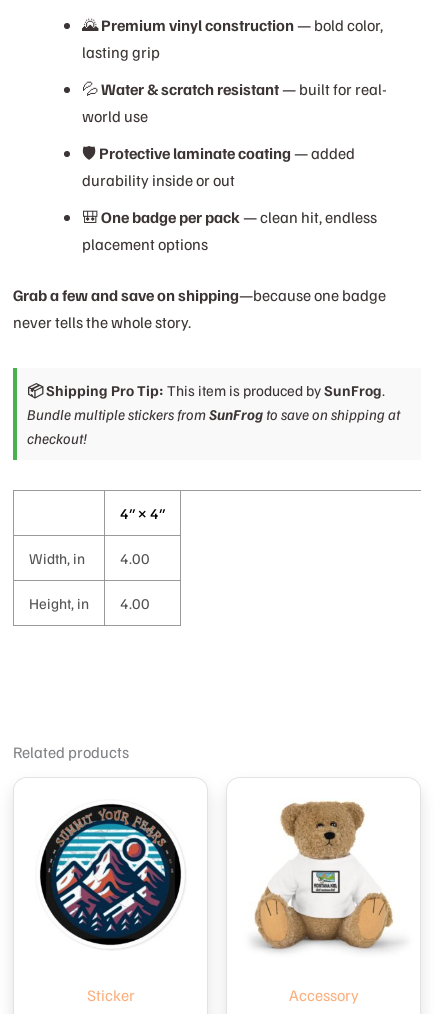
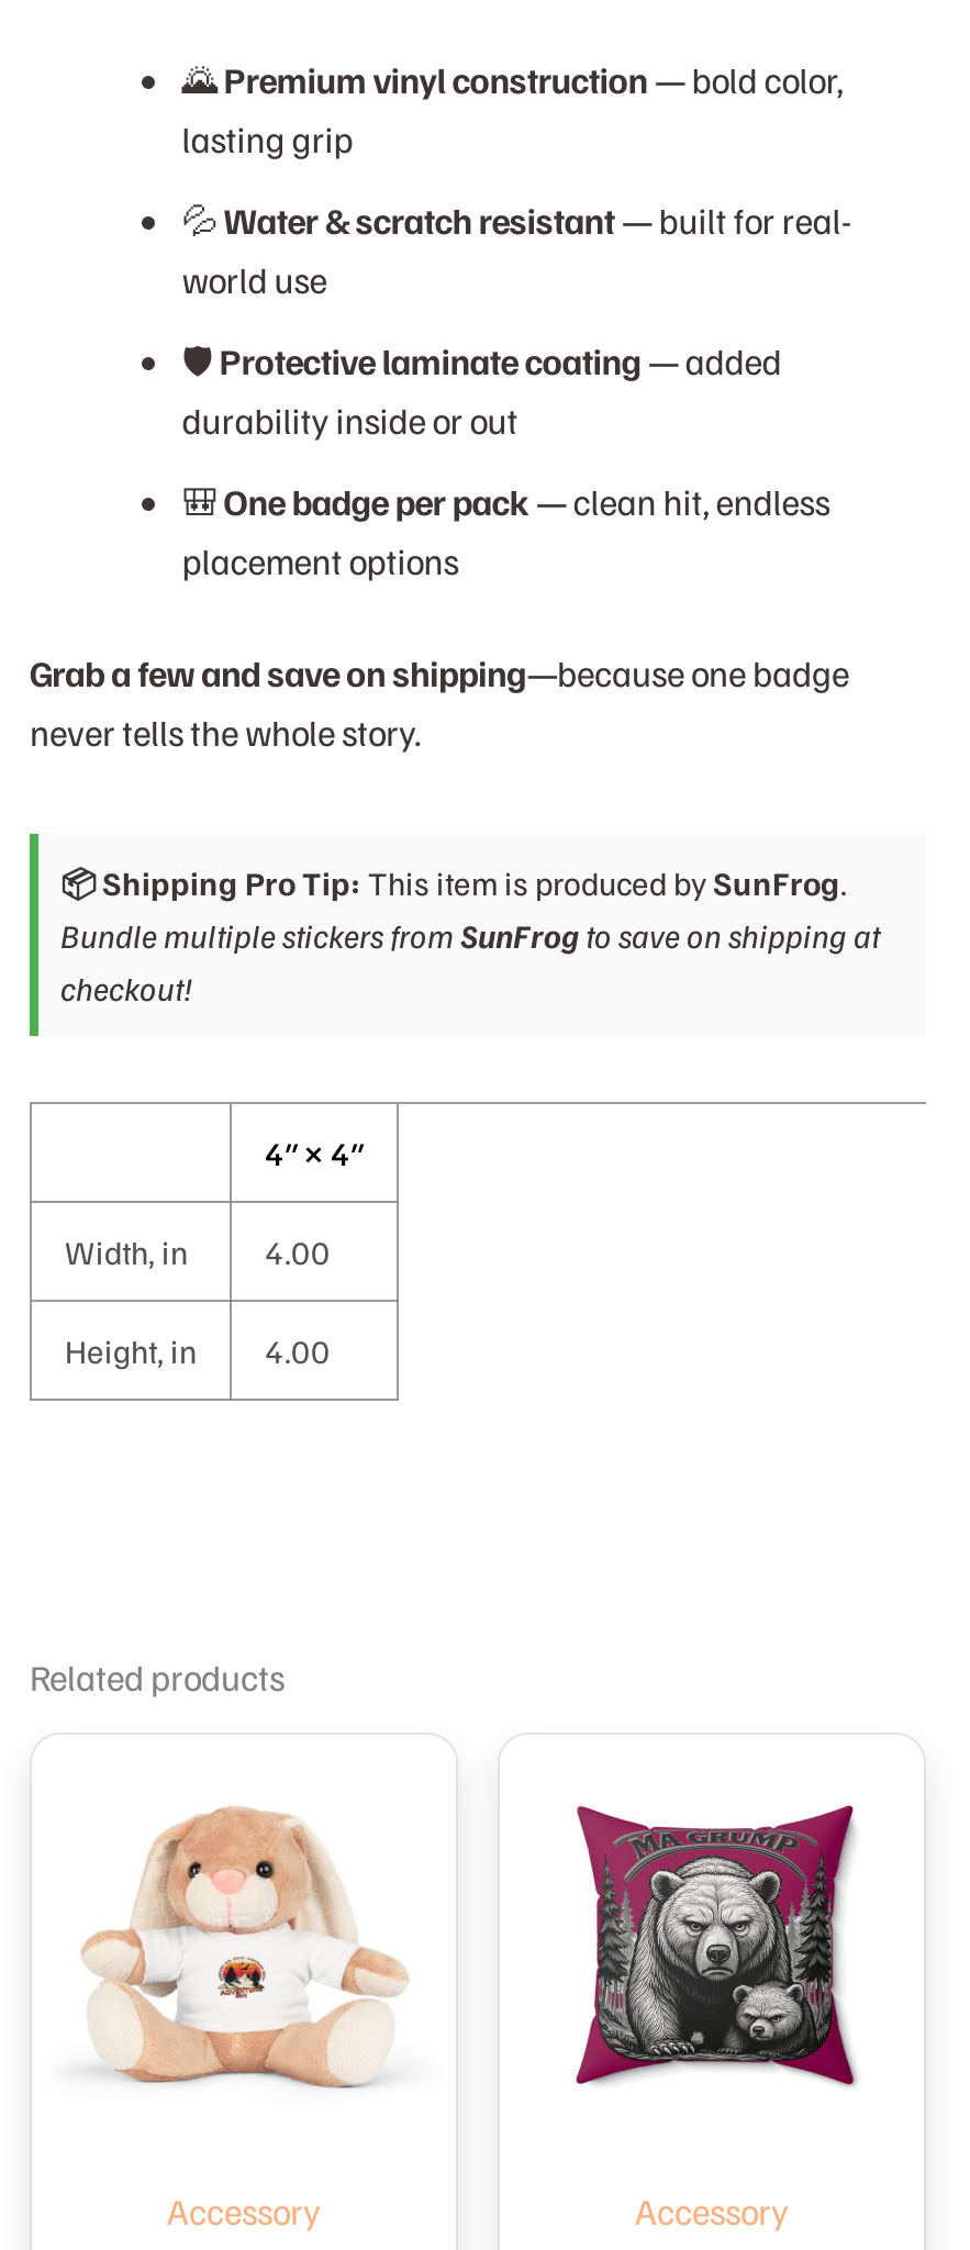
[37,803,184,1005] [image] | Sticker -> [80,1792,408,2234] [image] | Accessory
[254,800,398,951] [image] -> [559,1785,876,2115] [image]

